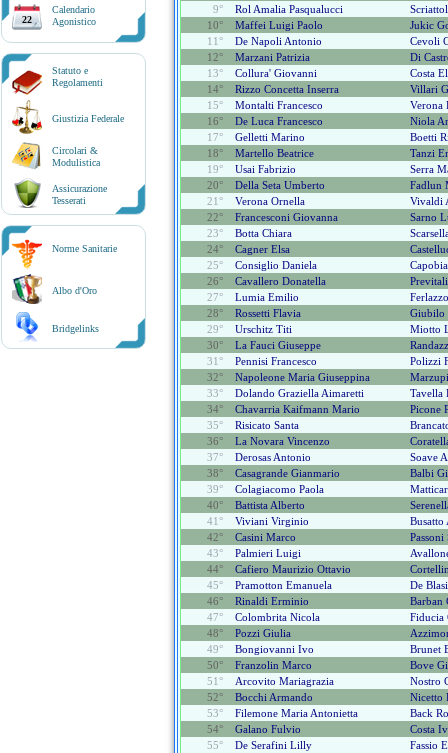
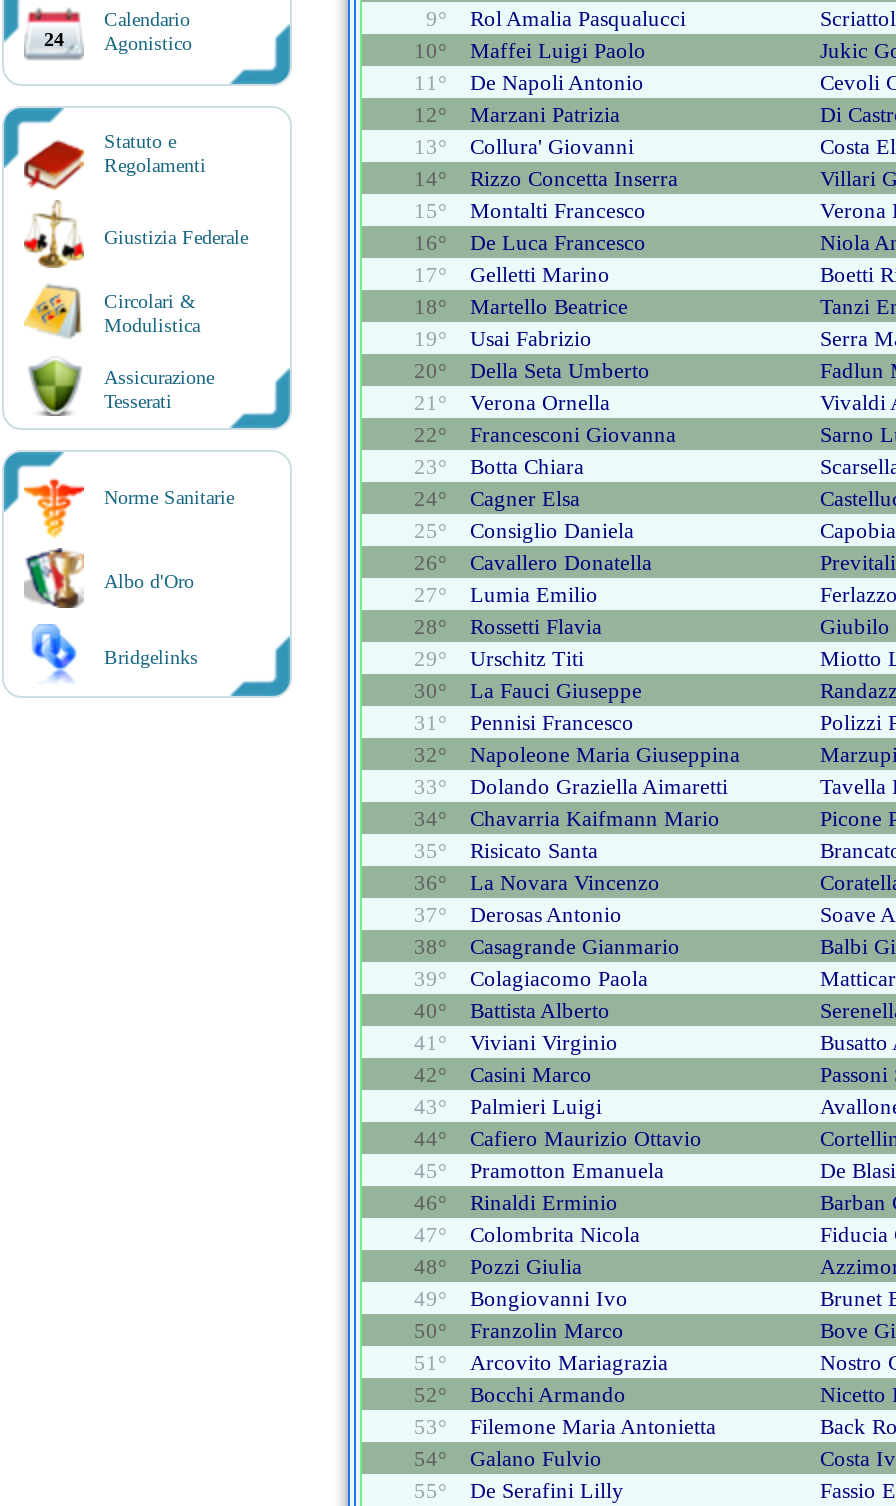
[22,14,96,27] 22 Agonistico -> [44,28,192,54] 24 Agonistico

